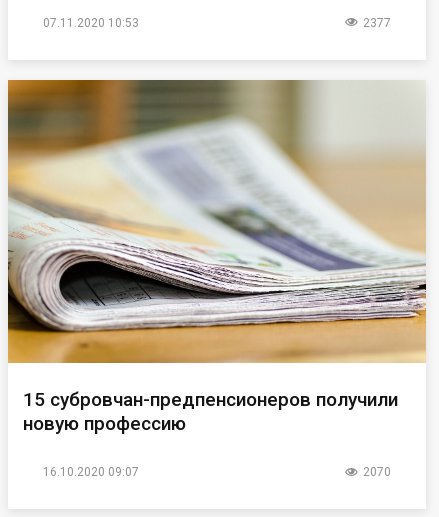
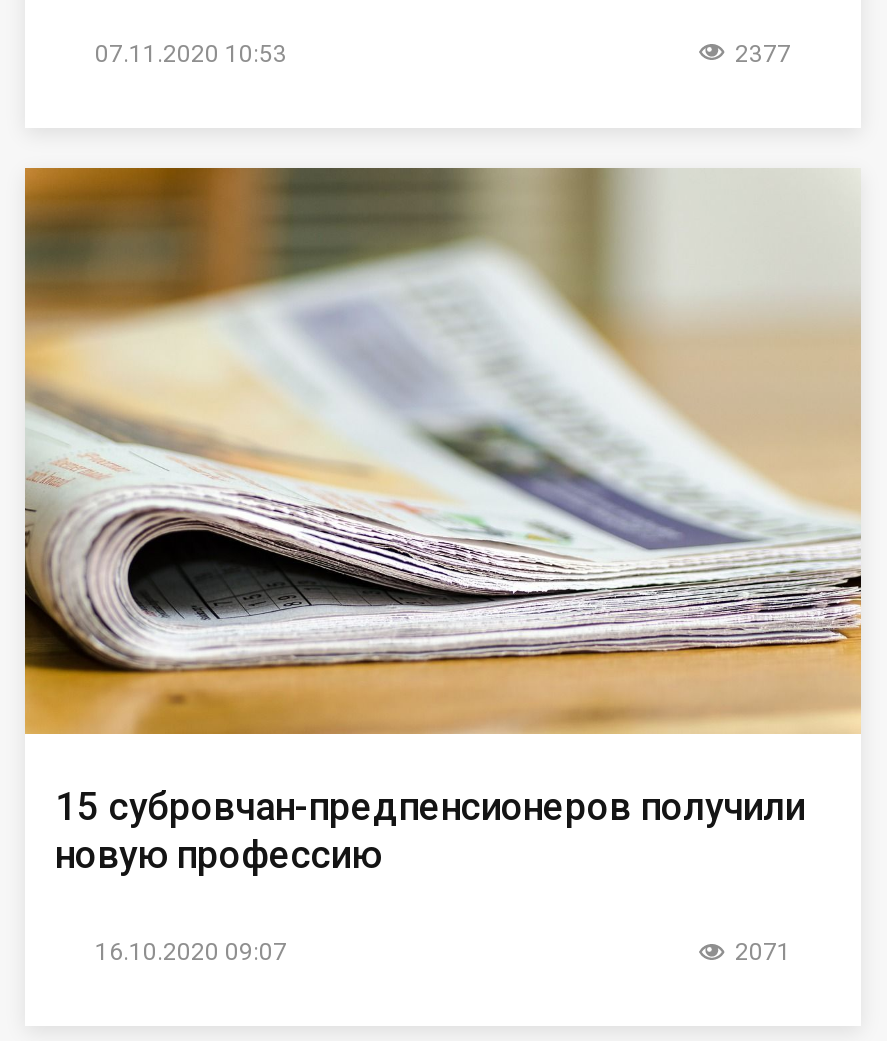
[363,465,391,479] 2070 -> [735,938,791,966] 2071

